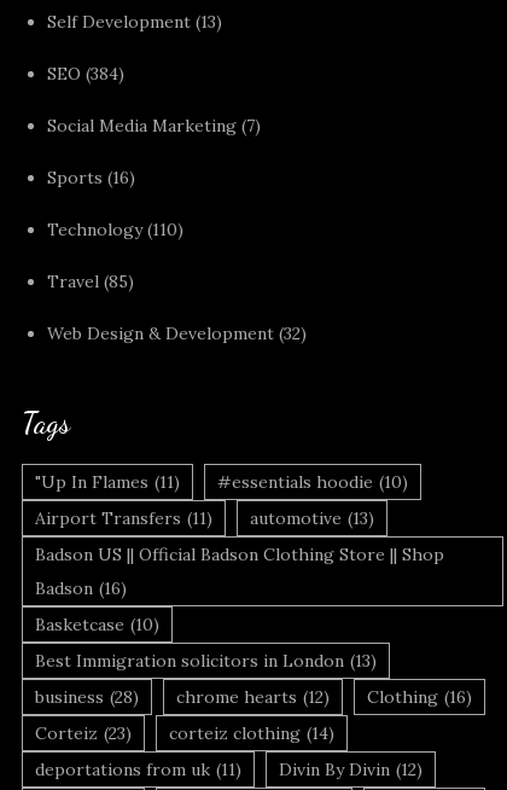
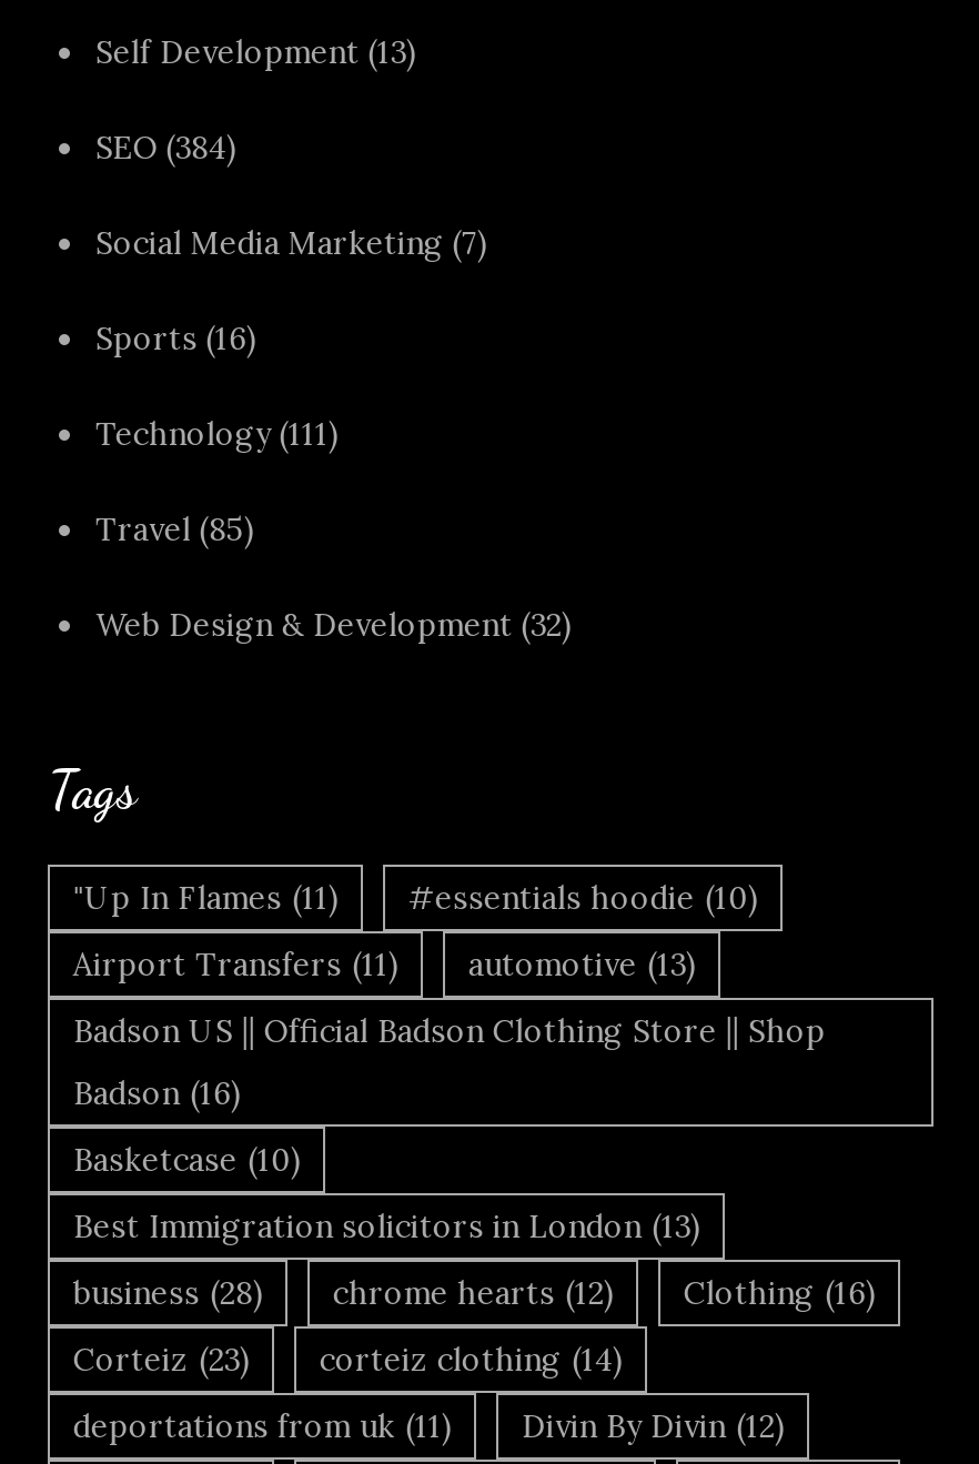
[48,219,184,241] Technology (110) -> [95,414,339,454] Technology (111)

